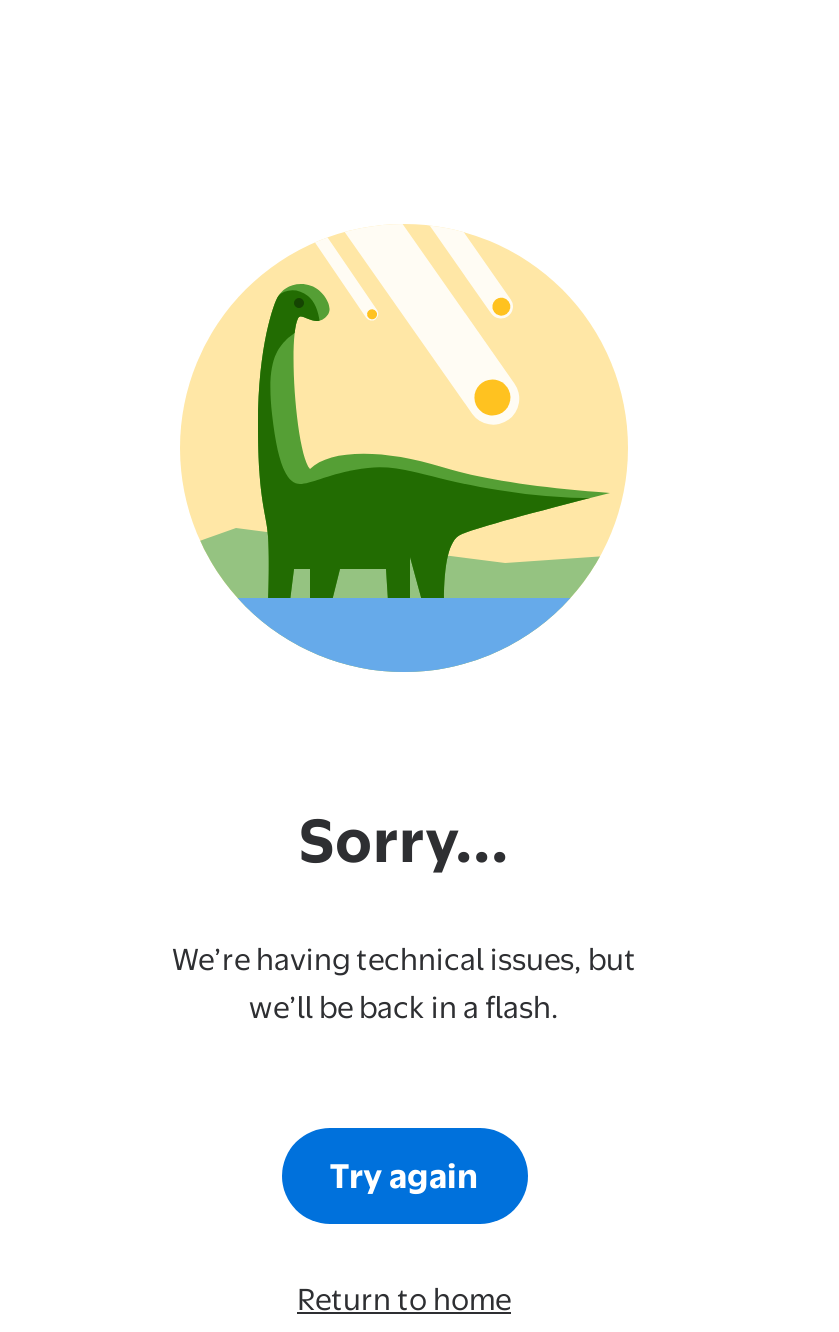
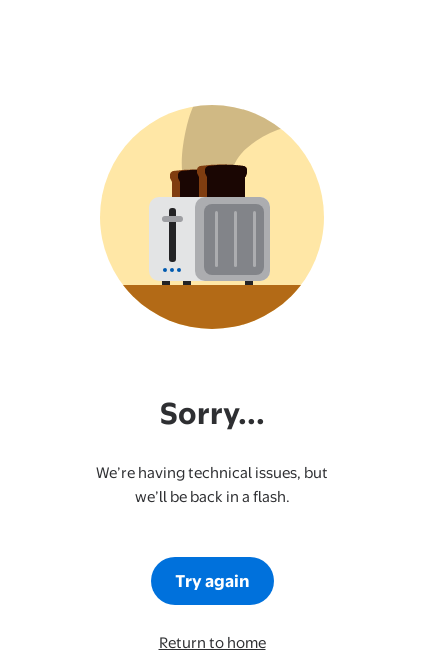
[200,226,608,674] [image] -> [111,105,311,330] [image]

